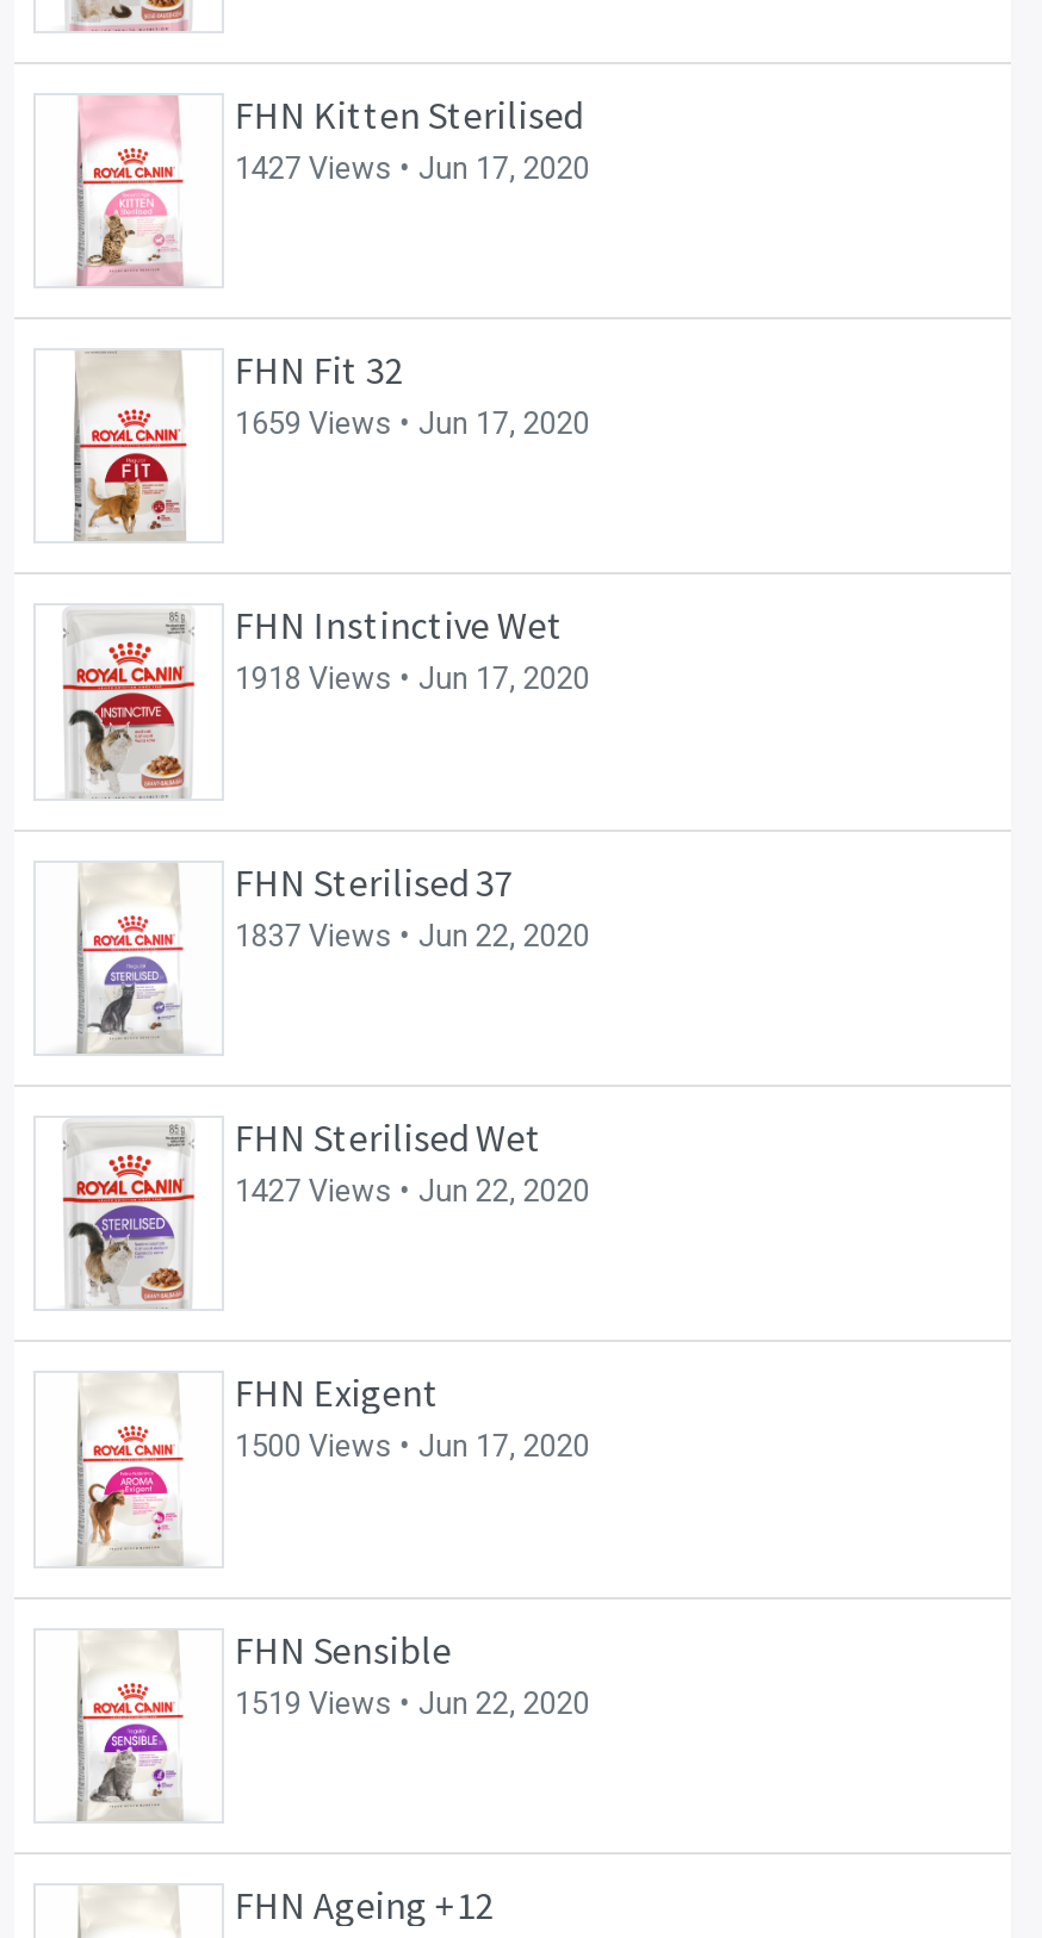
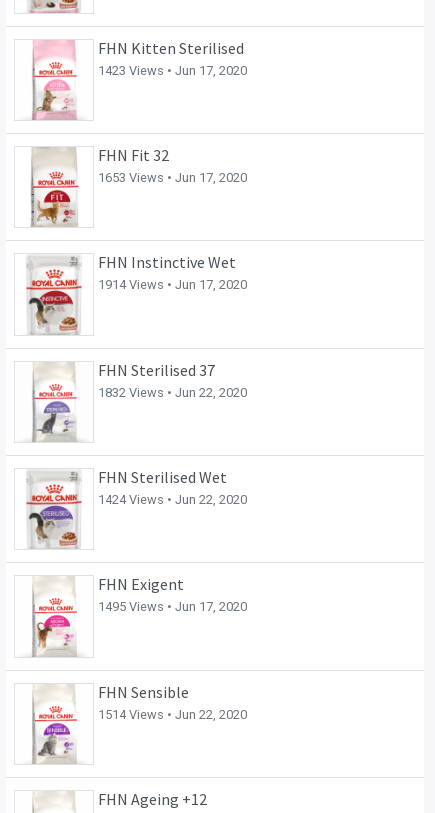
[235,149,590,185] 1427 Views • Jun 17, 2020 -> [98,62,247,77] 1423 Views • Jun 17, 2020
[235,405,590,441] 1659 Views • Jun 17, 2020 -> [98,170,247,185] 1653 Views • Jun 17, 2020
[235,661,590,697] 1918 Views • Jun 17, 2020 -> [98,277,247,292] 1914 Views • Jun 17, 2020
[235,917,590,953] 1837 Views • Jun 22, 2020 -> [98,385,247,400] 1832 Views • Jun 22, 2020
[235,1173,590,1209] 1427 Views • Jun 22, 2020 -> [98,492,247,507] 1424 Views • Jun 22, 2020
[235,1429,590,1465] 1500 Views • Jun 17, 2020 -> [98,599,247,614] 1495 Views • Jun 17, 2020
[235,1685,590,1721] 1519 Views • Jun 22, 2020 -> [98,707,247,722] 1514 Views • Jun 22, 2020

